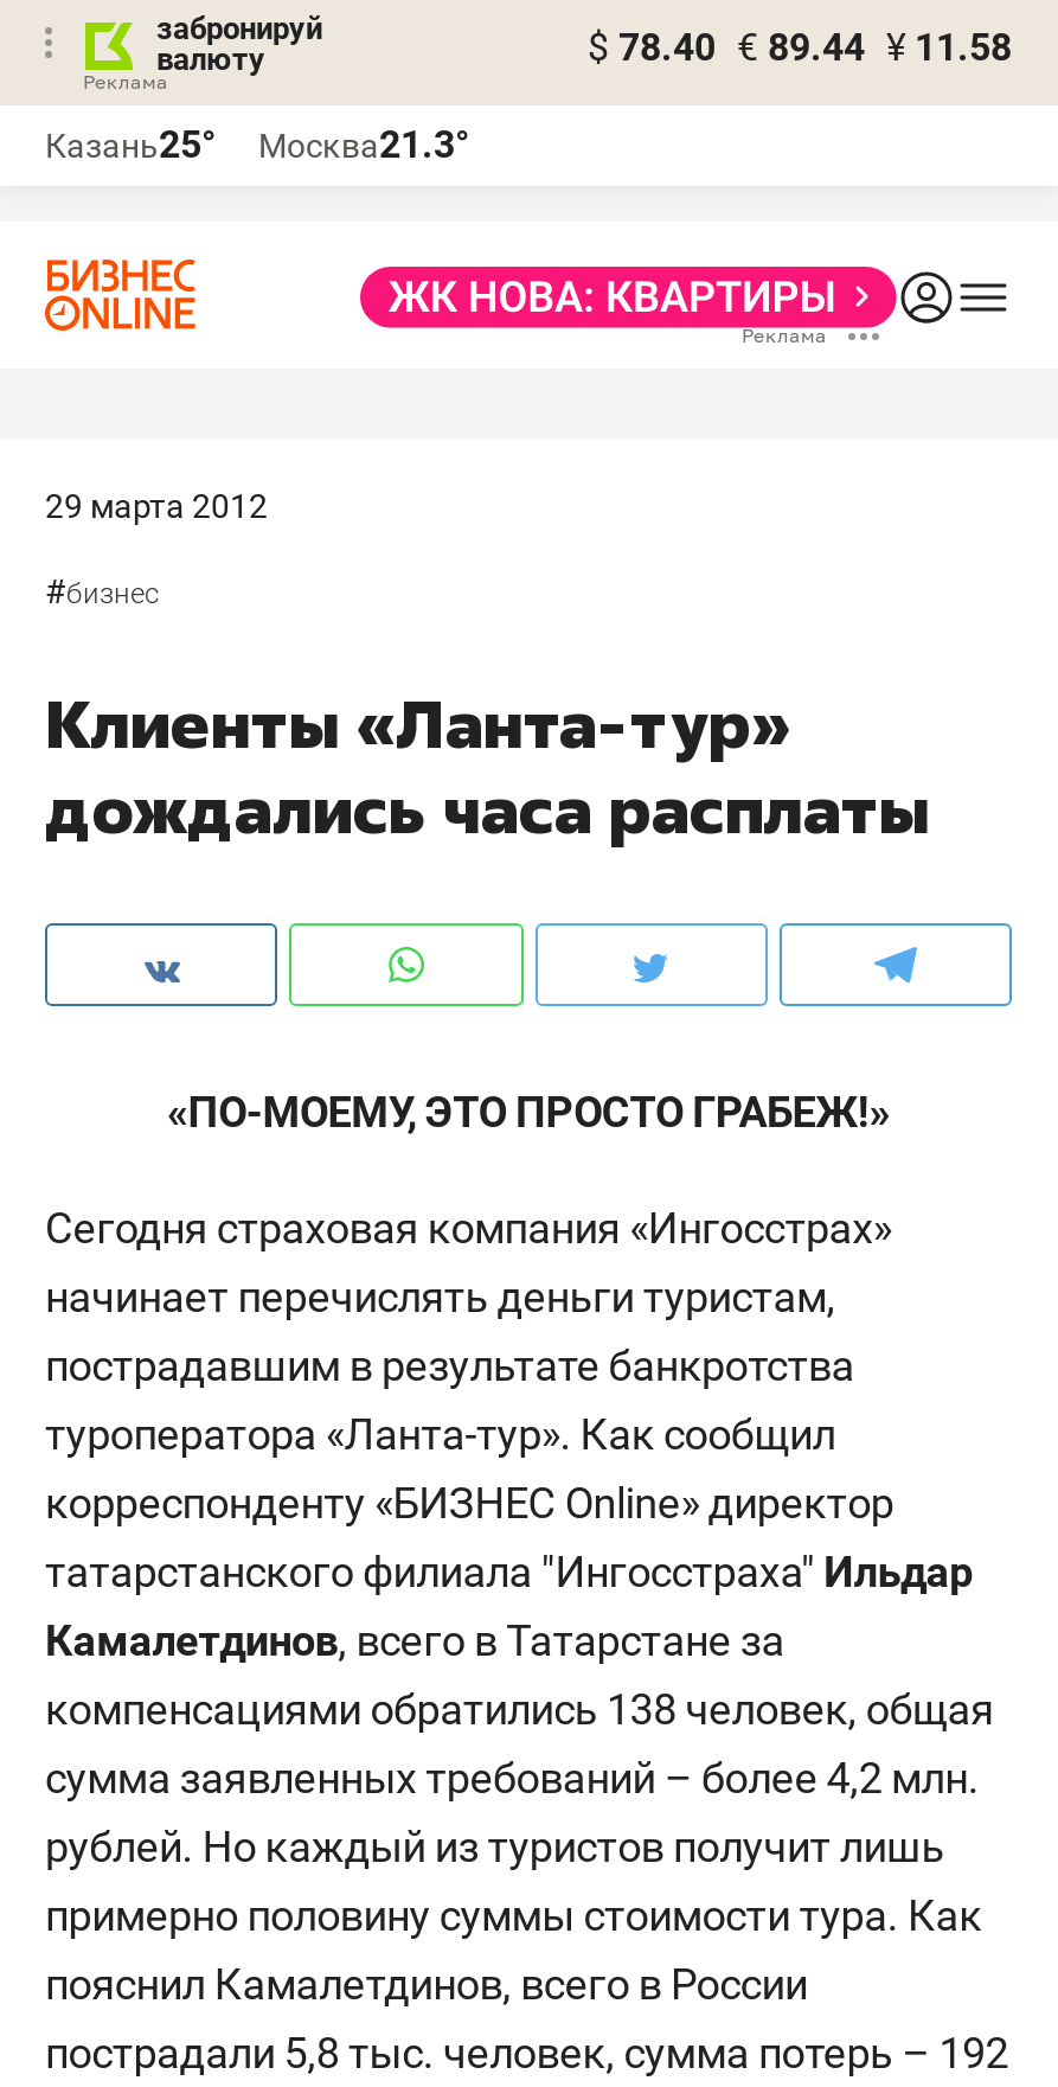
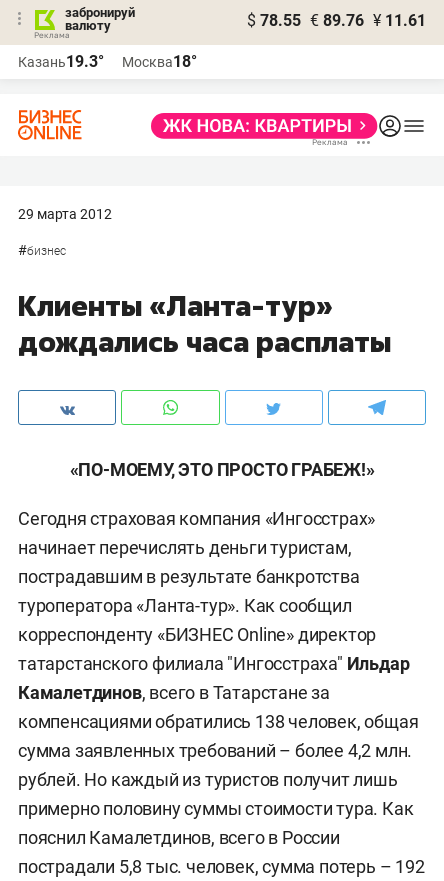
[588,25,1012,70] $ 78.40 € 89.44 ¥ 11.58 -> [247,11,426,30] $ 78.55 € 89.76 ¥ 11.61
[45,122,216,167] Казань25° -> [18,52,104,71] Казань19.3°
[258,122,469,167] Москва21.3° -> [122,52,197,71] Москва18°

